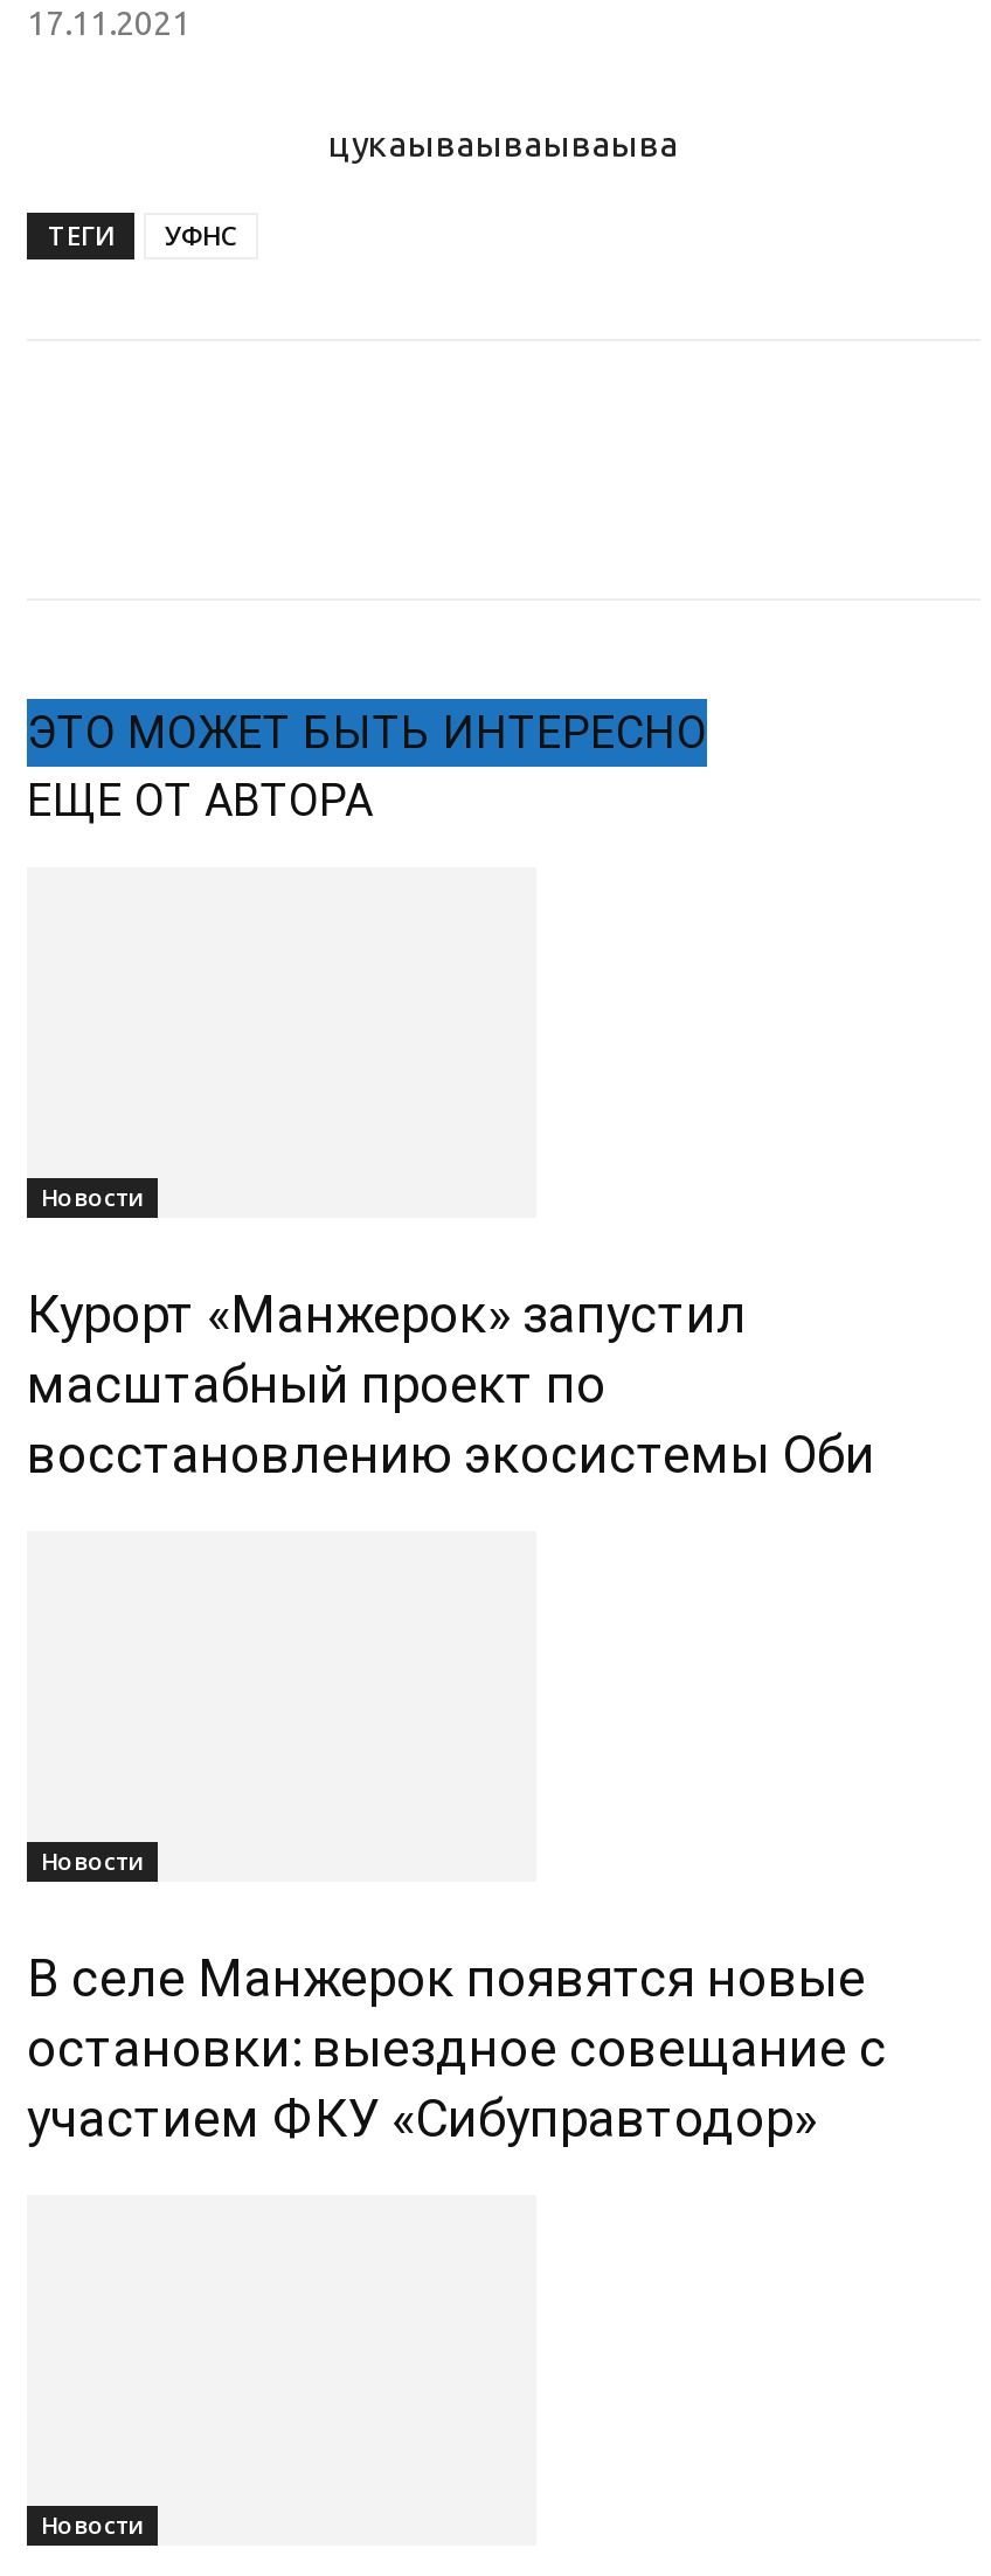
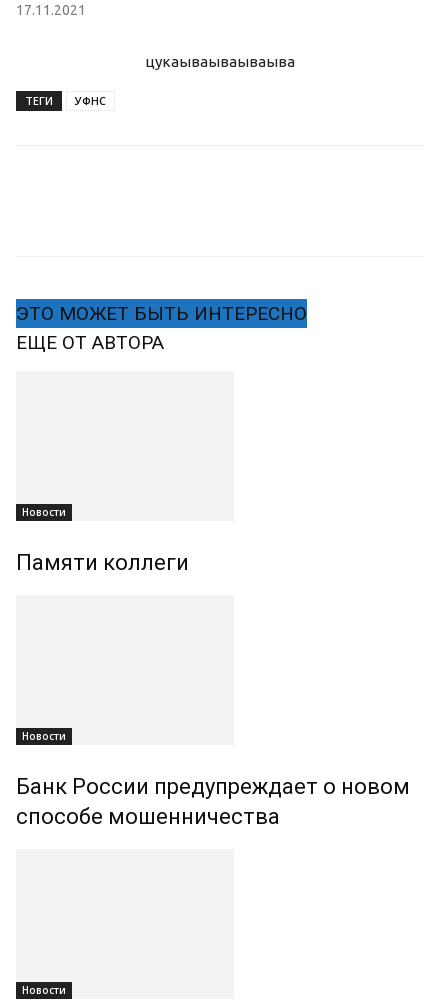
[27,1286,875,1485] Курорт «Манжерок» запустил | масштабный проект по | восстановлению экосистемы Оби -> [16,550,189,575] Памяти коллеги
[27,1950,887,2149] В селе Манжерок появятся новые | остановки: выездное совещание с | участием ФКУ «Сибуправтодор» -> [16,774,410,829] Банк России предупреждает о новом | способе мошенничества

